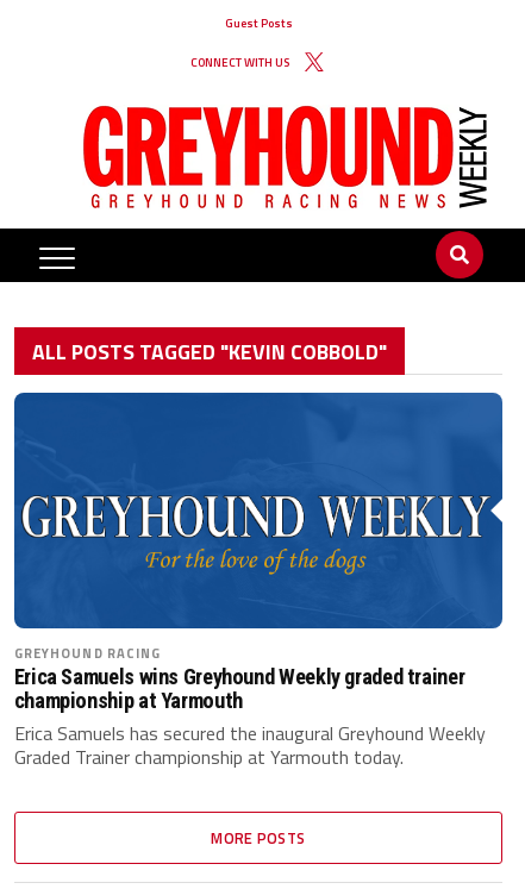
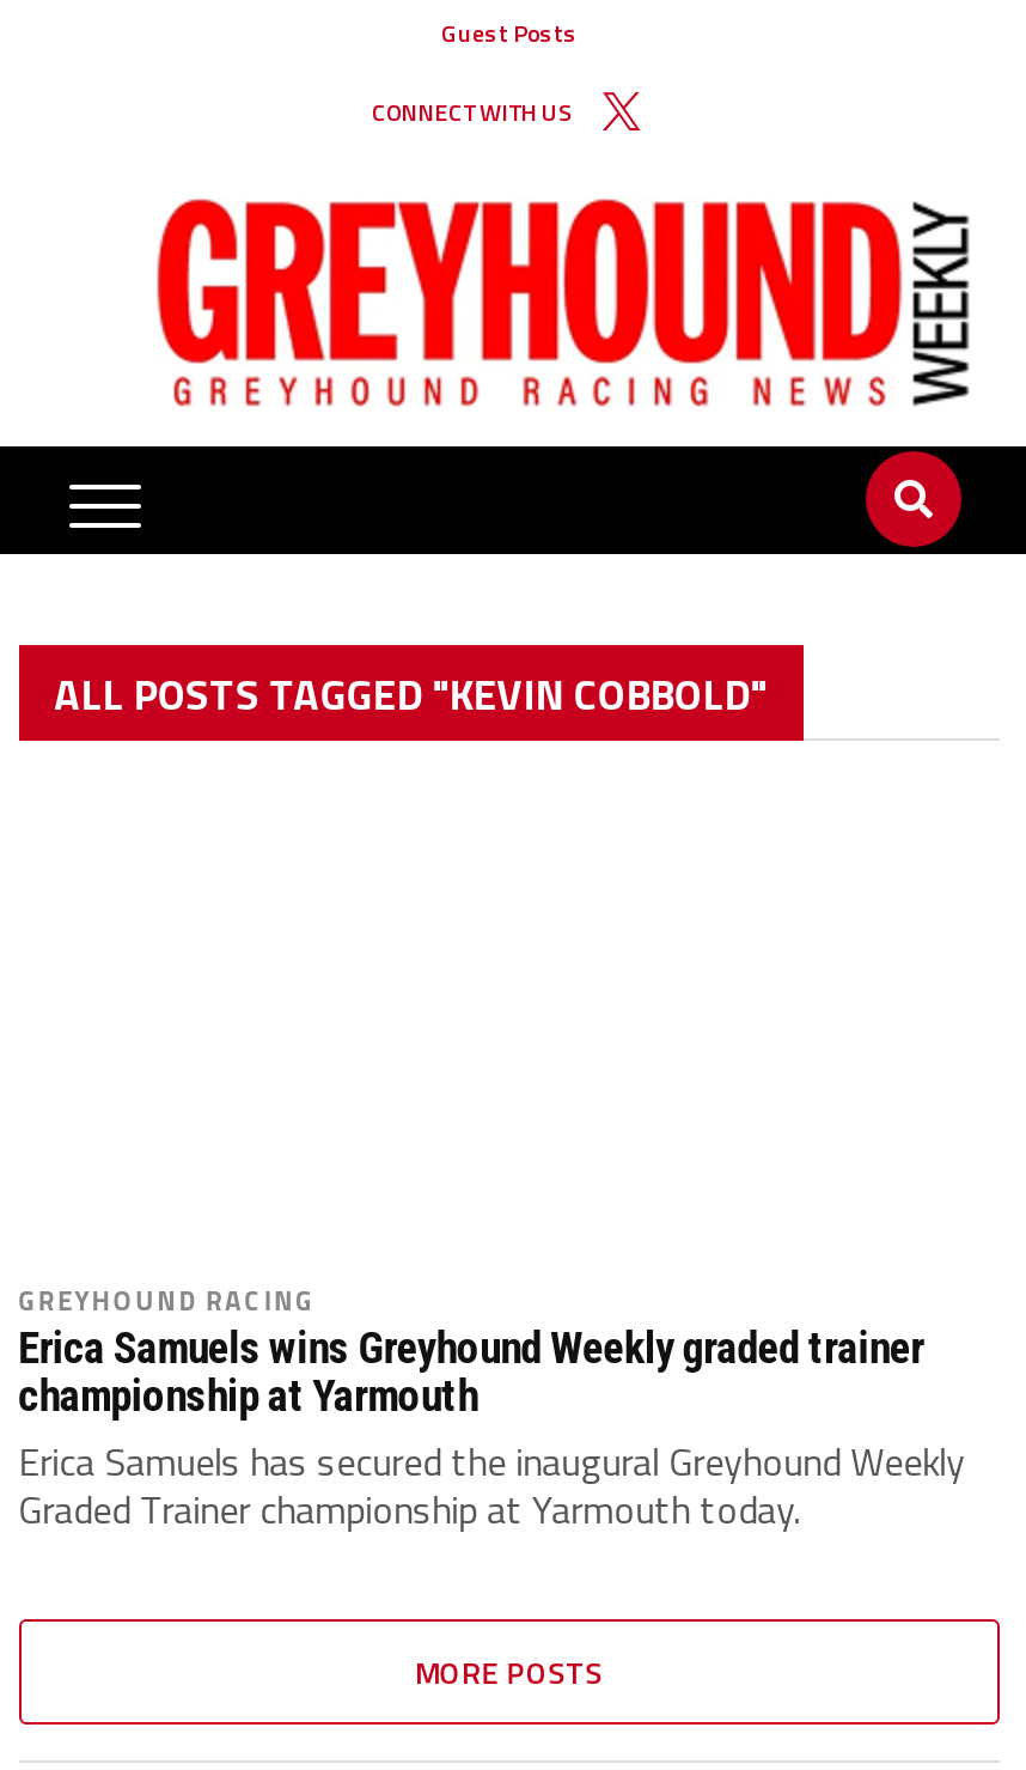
[13,392,504,630] [image] -> none

